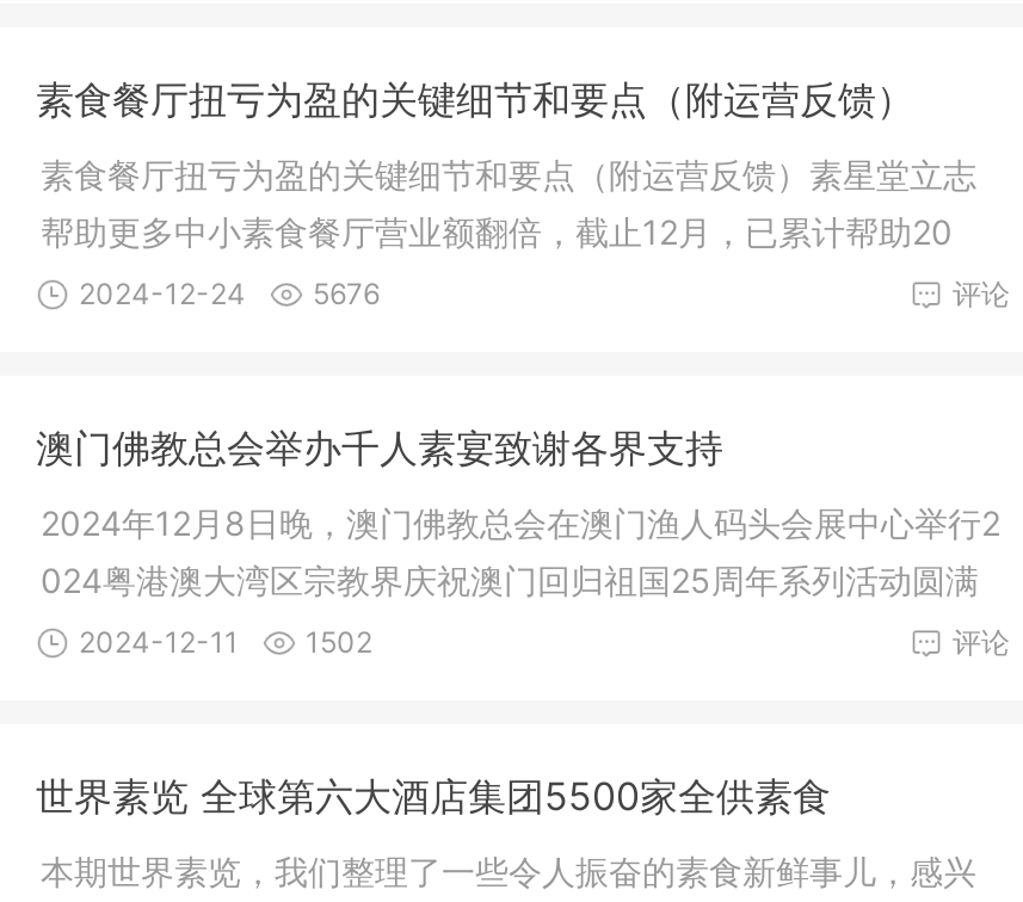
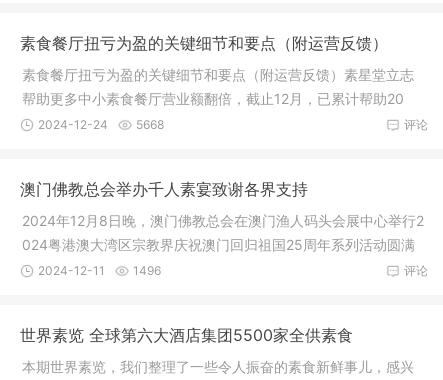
[313,276,380,312] 5676 -> [136,117,164,132] 5668
[306,625,372,661] 1502 -> [133,263,161,278] 1496

